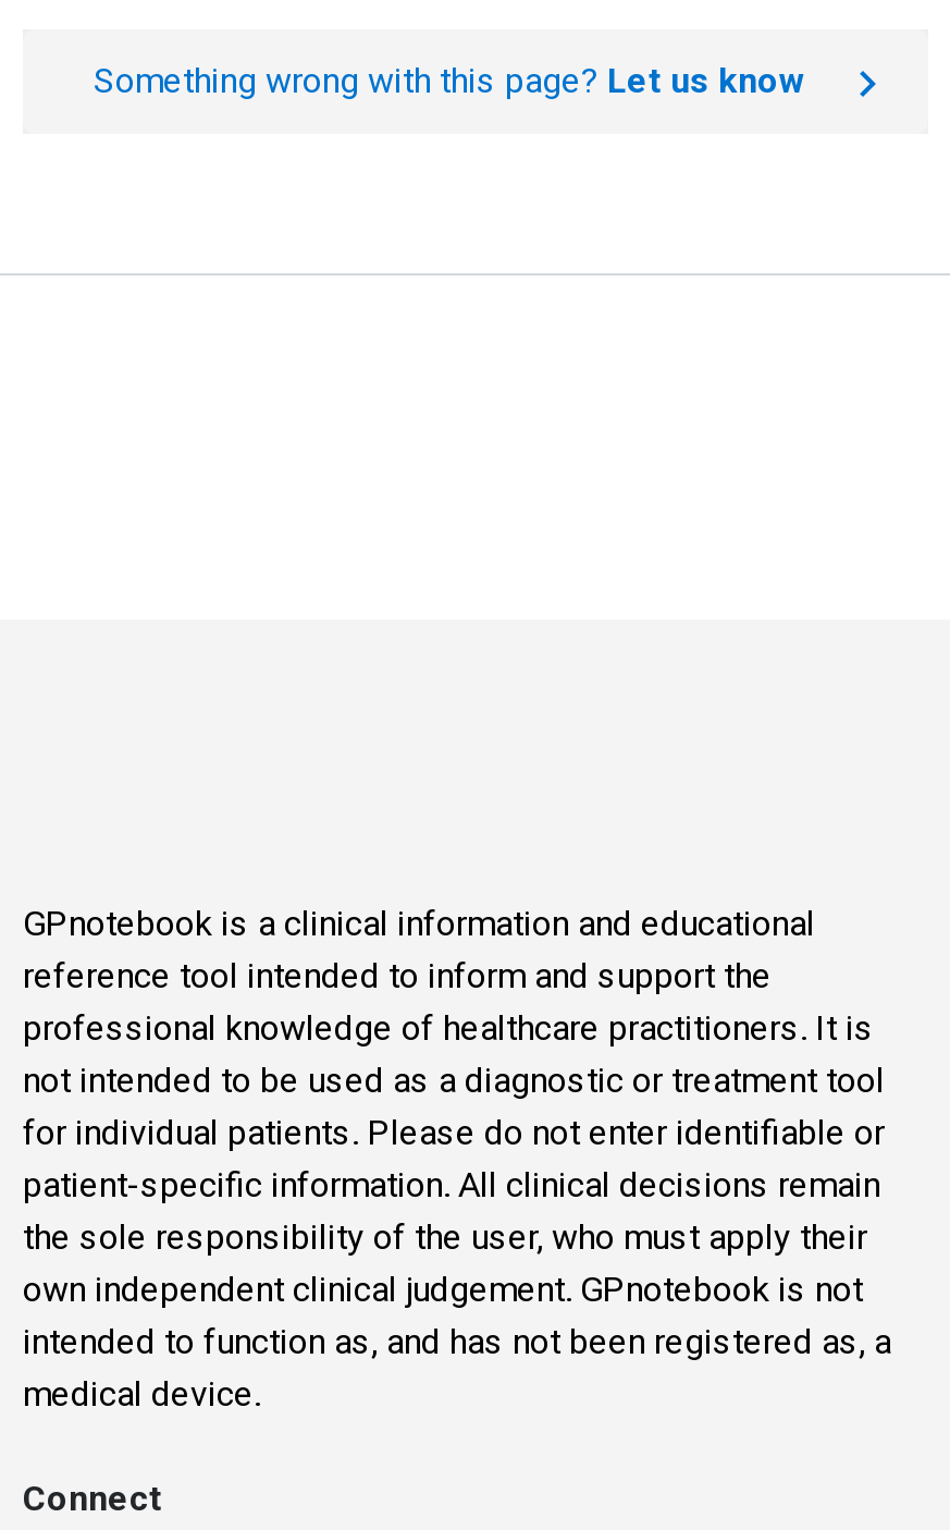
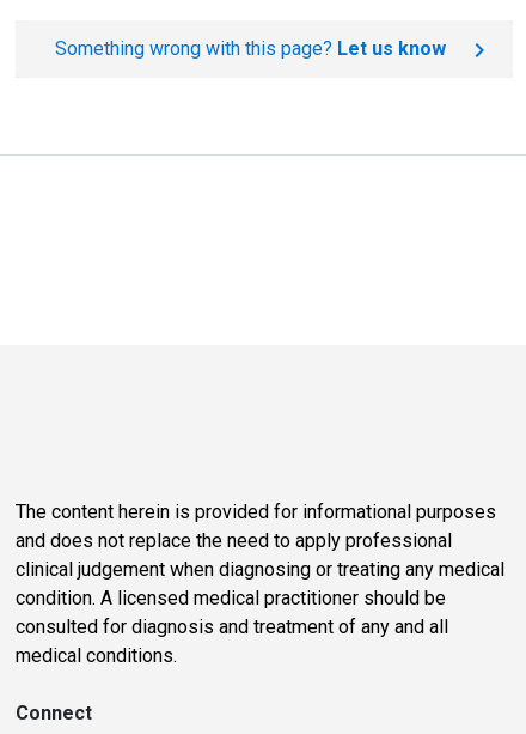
[23,903,891,1415] GPnotebook is a clinical information and educational | reference tool intended to inform and support the | professional knowledge of healthcare practitioners. It is | not intended to be used as a diagnostic or treatment tool | for individual patients. Please do not enter identifiable or | patient-specific information. All clinical decisions remain | the sole responsibility of the user, who must apply their | own independent clinical judgement. GPnotebook is not | intended to function as, and has not been registered as, a | medical device. -> [16,501,504,667] The content herein is provided for informational purposes | and does not replace the need to apply professional | clinical judgement when diagnosing or treating any medical | condition. A licensed medical practitioner should be | consulted for diagnosis and treatment of any and all | medical conditions.

